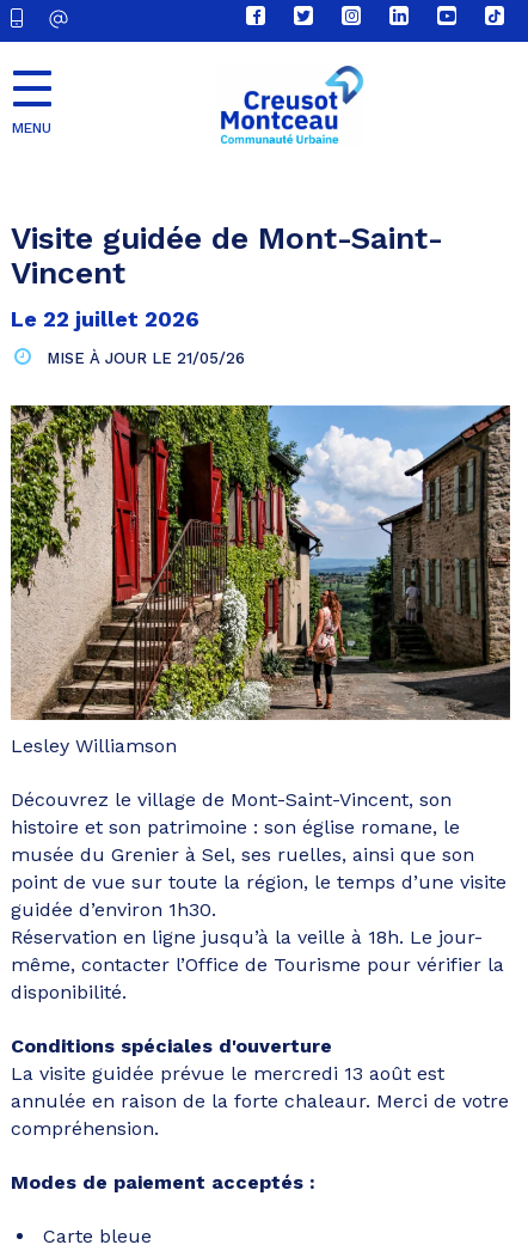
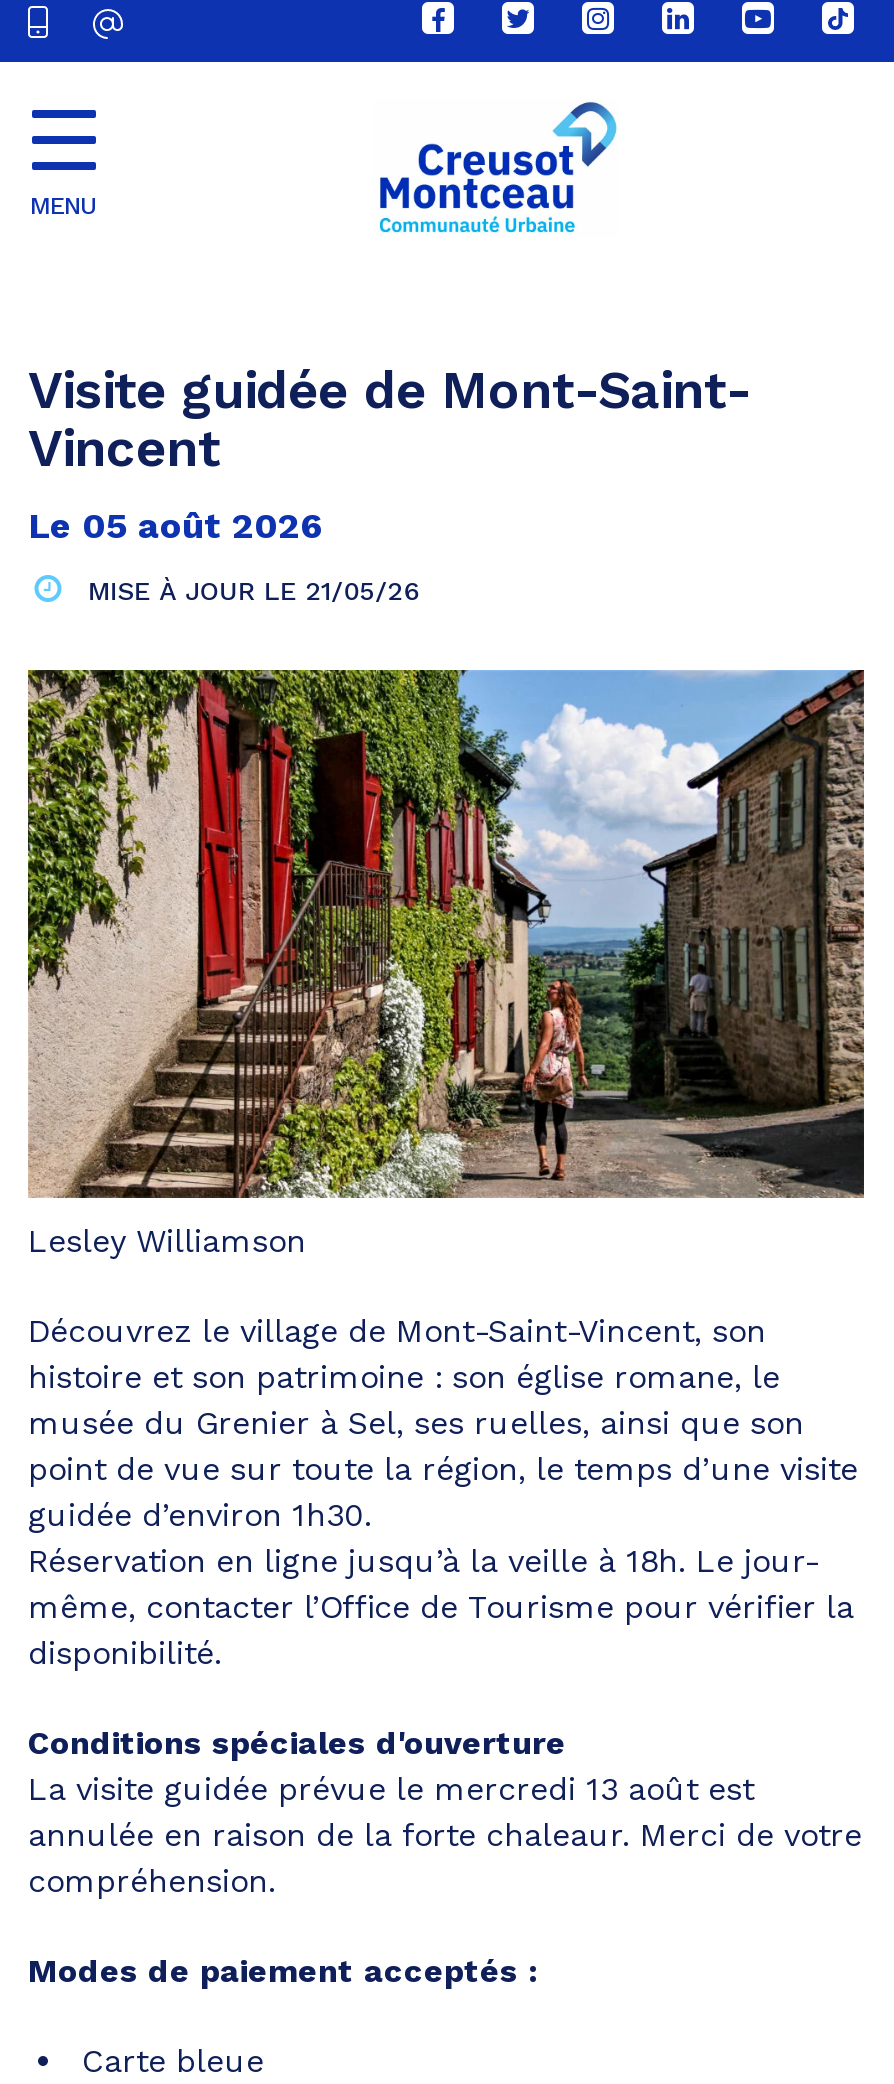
[11,306,199,331] Le 22 juillet 2026 -> [28,504,324,546] Le 05 août 2026

